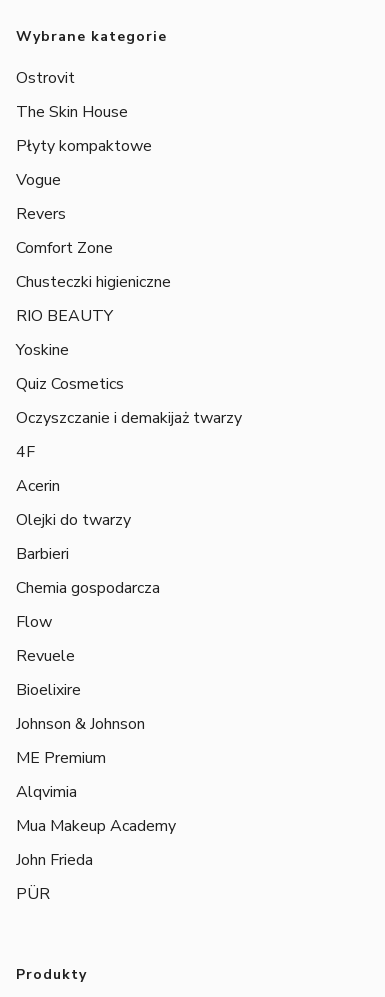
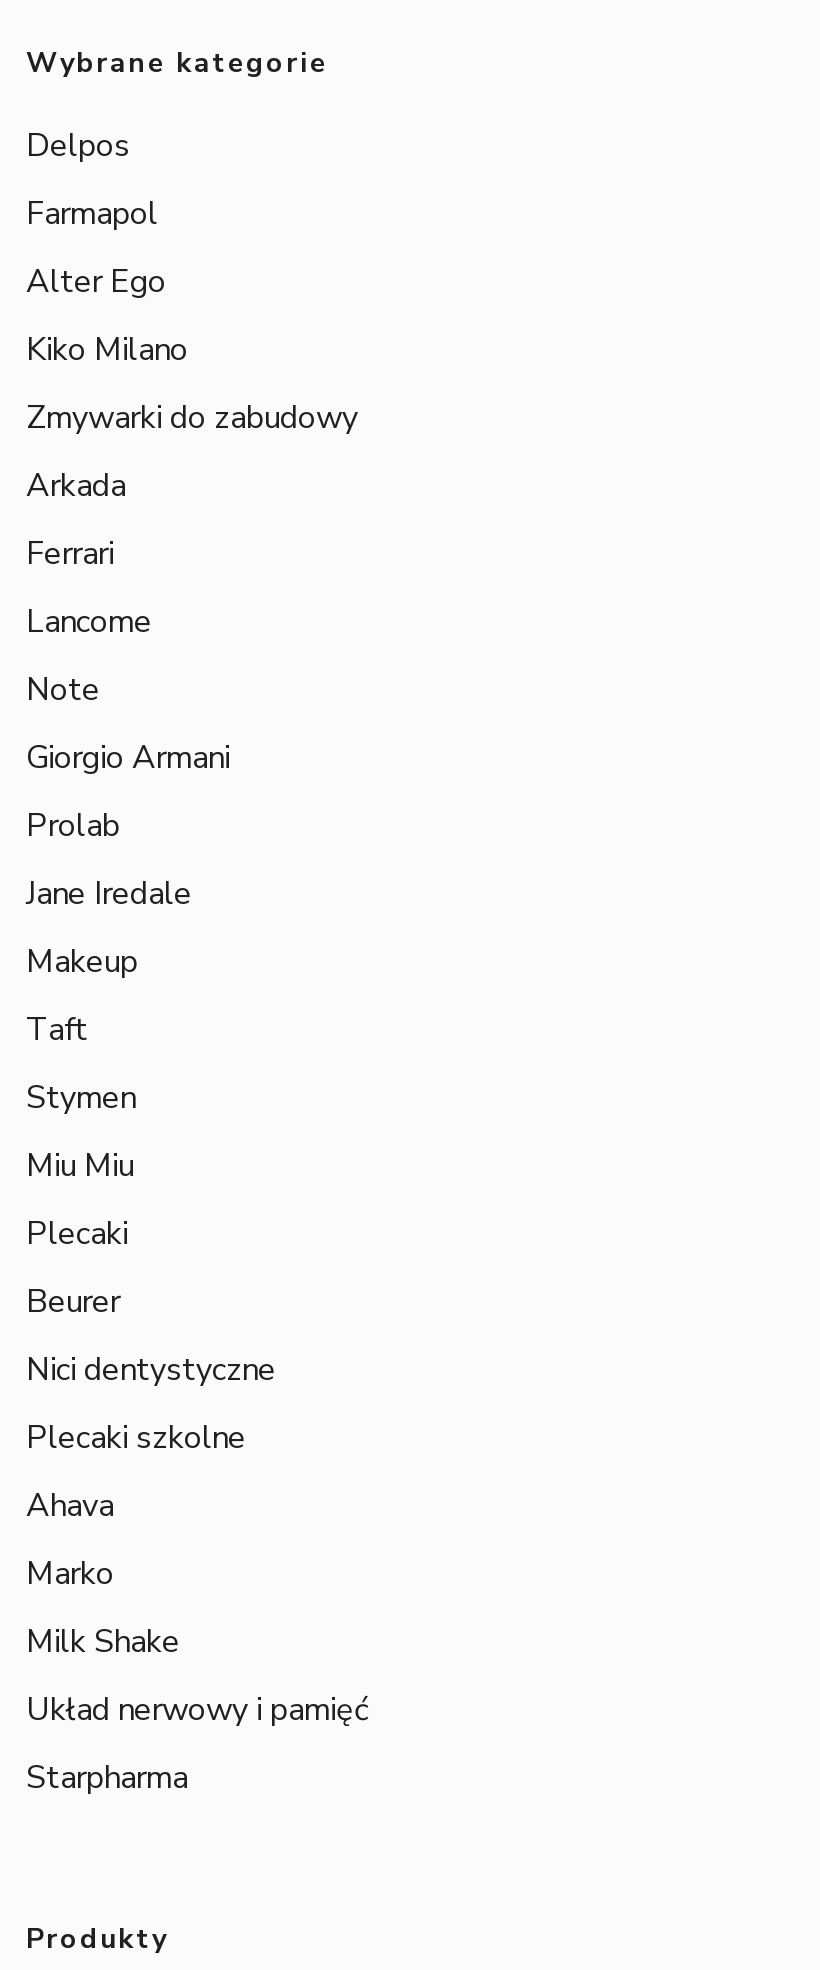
[16,67,75,89] Ostrovit -> [26,124,130,168] Delpos
[16,101,128,123] The Skin House -> [26,192,158,236] Farmapol
[16,135,152,157] Płyty kompaktowe -> [26,260,166,304] Alter Ego
[16,169,61,191] Vogue -> [26,328,188,372] Kiko Milano
[16,203,66,225] Revers -> [26,396,358,440] Zmywarki do zabudowy
[16,237,113,259] Comfort Zone -> [26,464,126,508] Arkada
[16,271,171,293] Chusteczki higieniczne -> [26,532,114,576] Ferrari
[16,305,113,327] RIO BEAUTY -> [26,600,152,644] Lancome
[16,339,69,361] Yoskine -> [26,668,100,712] Note
[16,373,124,395] Quiz Cosmetics -> [26,736,230,780] Giorgio Armani
[16,407,242,429] Oczyszczanie i demakijaż twarzy -> [26,804,120,848] Prolab
[16,441,35,463] 4F -> [26,872,192,916] Jane Iredale
[16,475,60,497] Acerin -> [26,940,138,984] Makeup
[16,509,131,531] Olejki do twarzy -> [26,1008,88,1052] Taft
[16,543,69,565] Barbieri -> [26,1076,136,1120] Stymen
[16,577,160,599] Chemia gospodarcza -> [26,1144,134,1188] Miu Miu
[16,611,52,633] Flow -> [26,1212,128,1256] Plecaki
[16,645,75,667] Revuele -> [26,1280,120,1324] Beurer
[16,679,81,701] Bioelixire -> [26,1348,276,1392] Nici dentystyczne
[16,713,145,735] Johnson & Johnson -> [26,1416,246,1460] Plecaki szkolne
[16,747,106,769] ME Premium -> [26,1484,114,1528] Ahava
[16,781,77,803] Alqvimia -> [26,1552,114,1596] Marko
[16,815,176,837] Mua Makeup Academy -> [26,1620,180,1664] Milk Shake
[16,849,93,871] John Frieda -> [26,1688,368,1732] Układ nerwowy i pamięć
[16,883,50,905] PÜR -> [26,1756,188,1800] Starpharma

